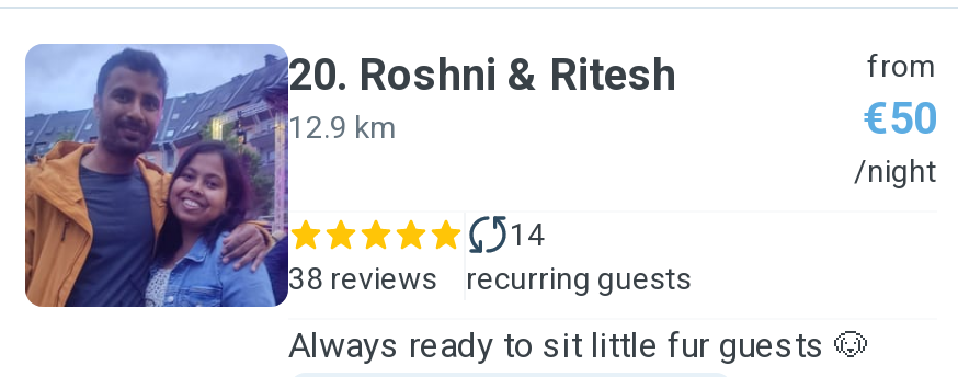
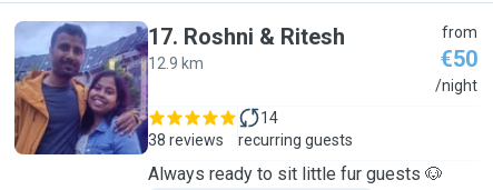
[288,48,676,101] 20. Roshni & Ritesh -> [148,23,345,50] 17. Roshni & Ritesh

